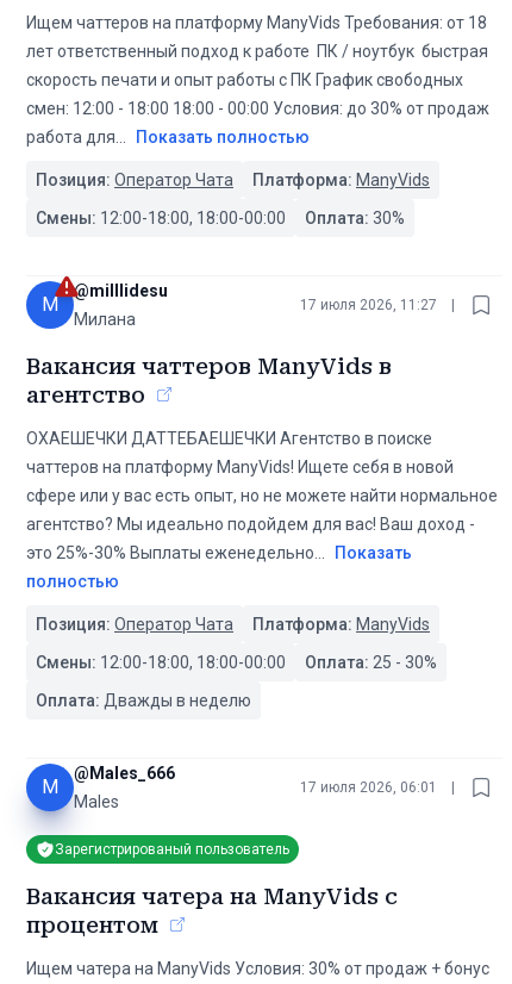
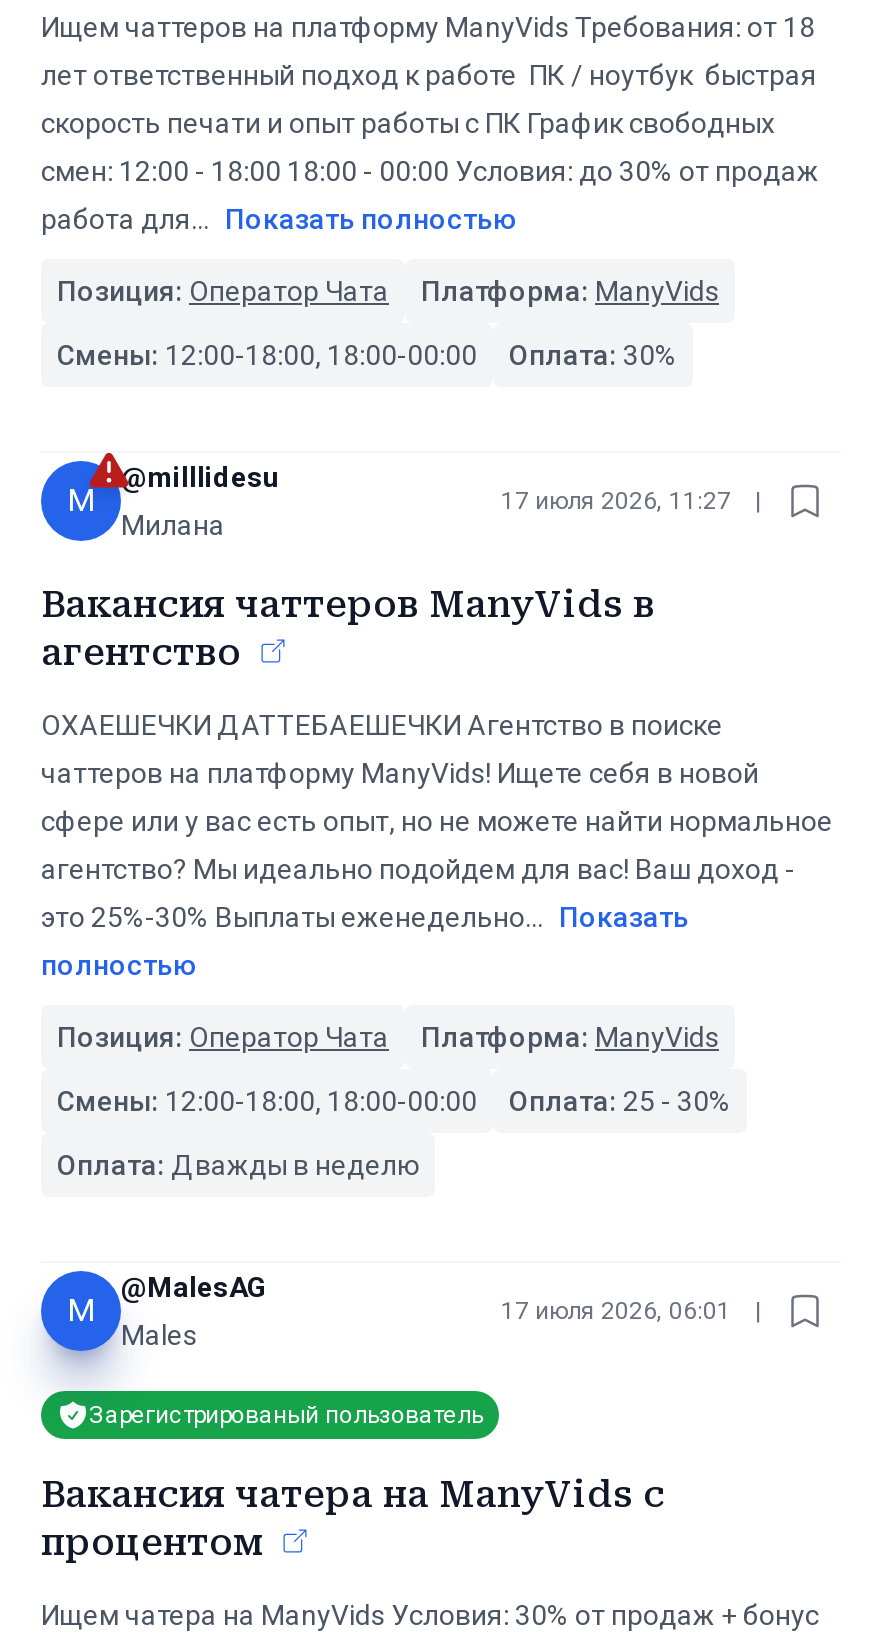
[74,764,175,783] @Males_666 -> [121,1271,267,1303] @MalesAG

